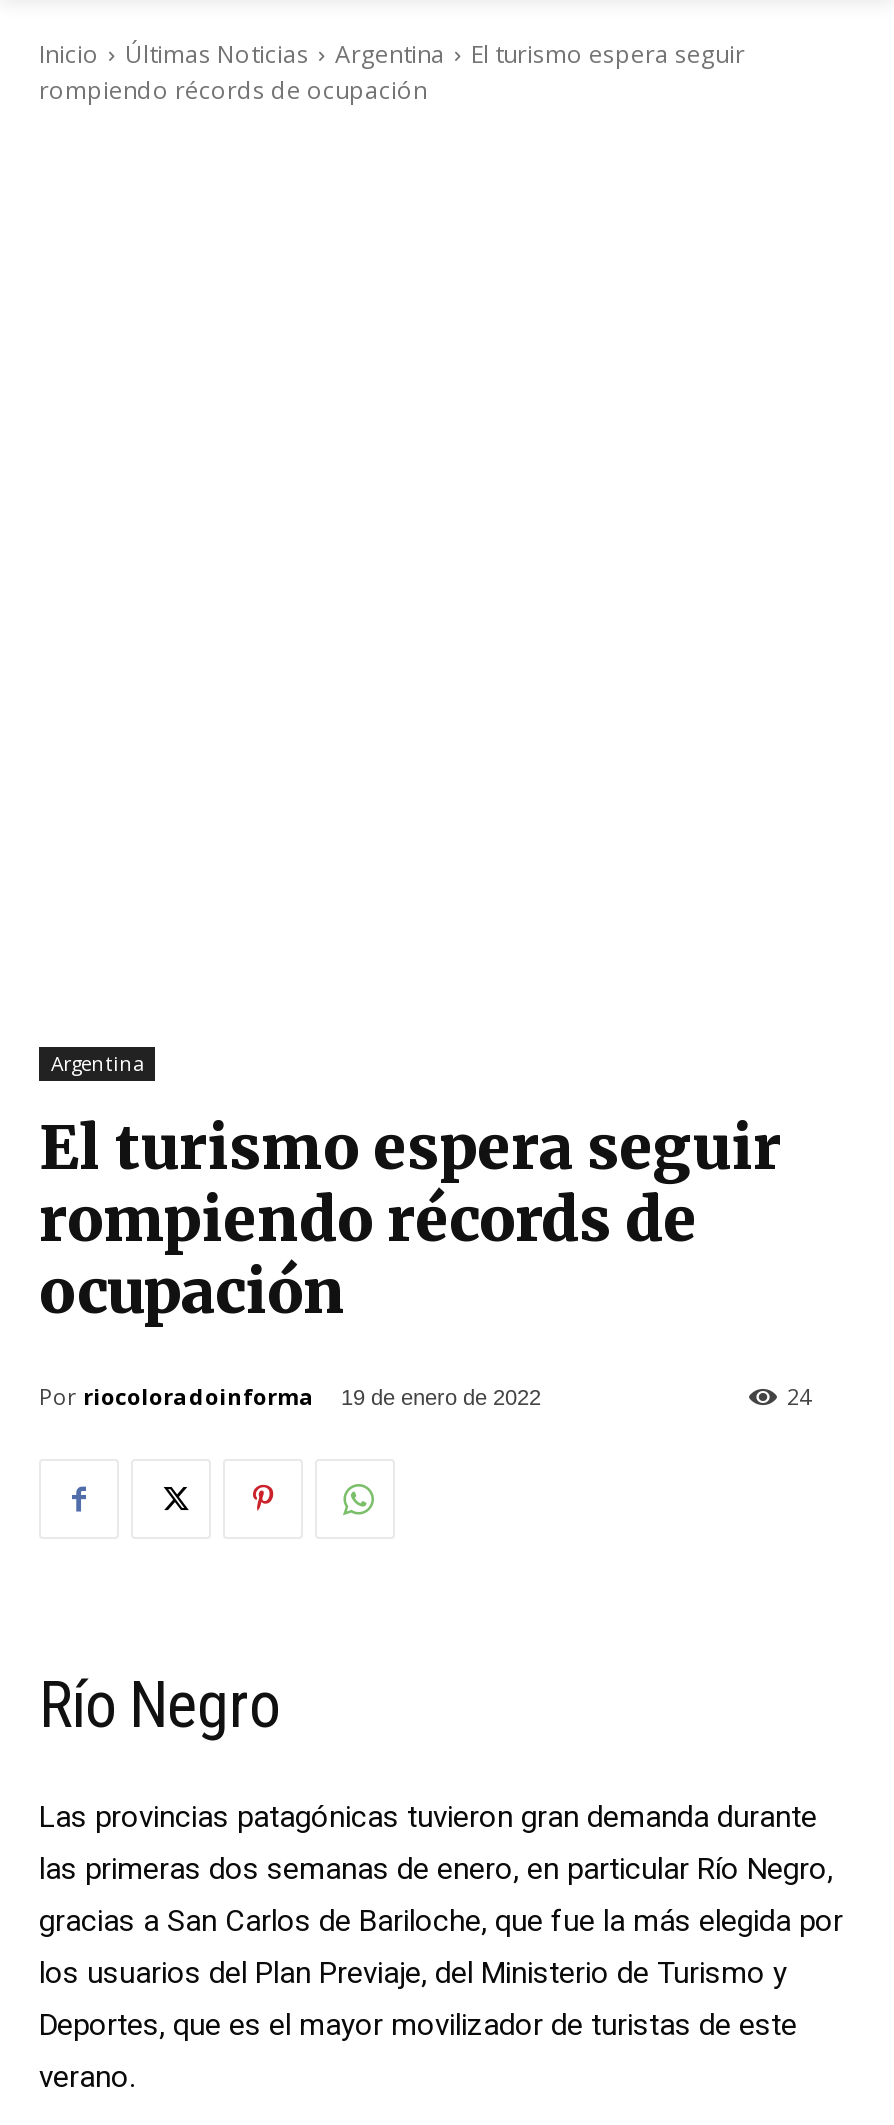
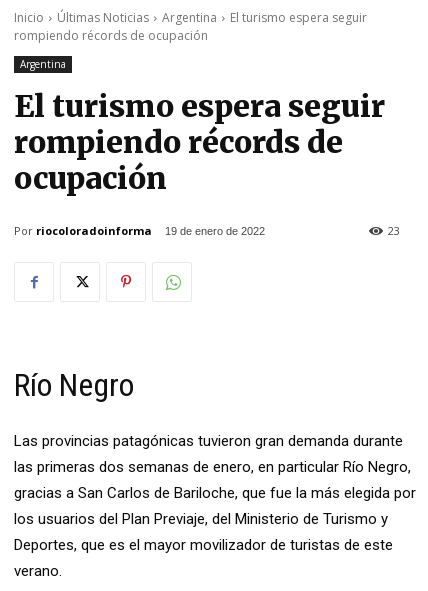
[787,1381,811,1411] 24 -> [388,223,400,238] 23

